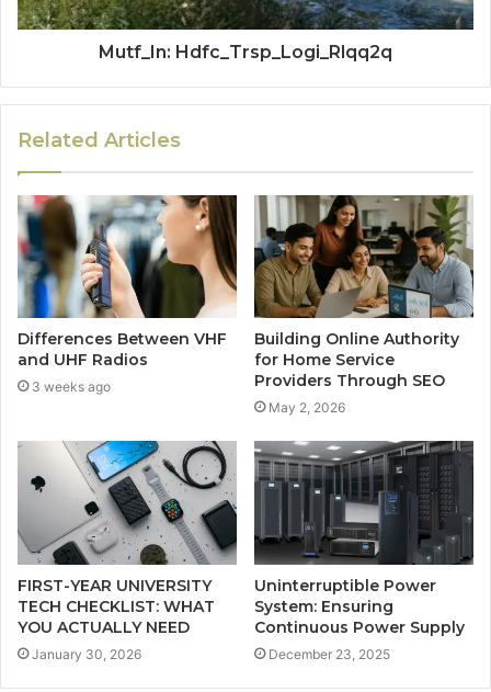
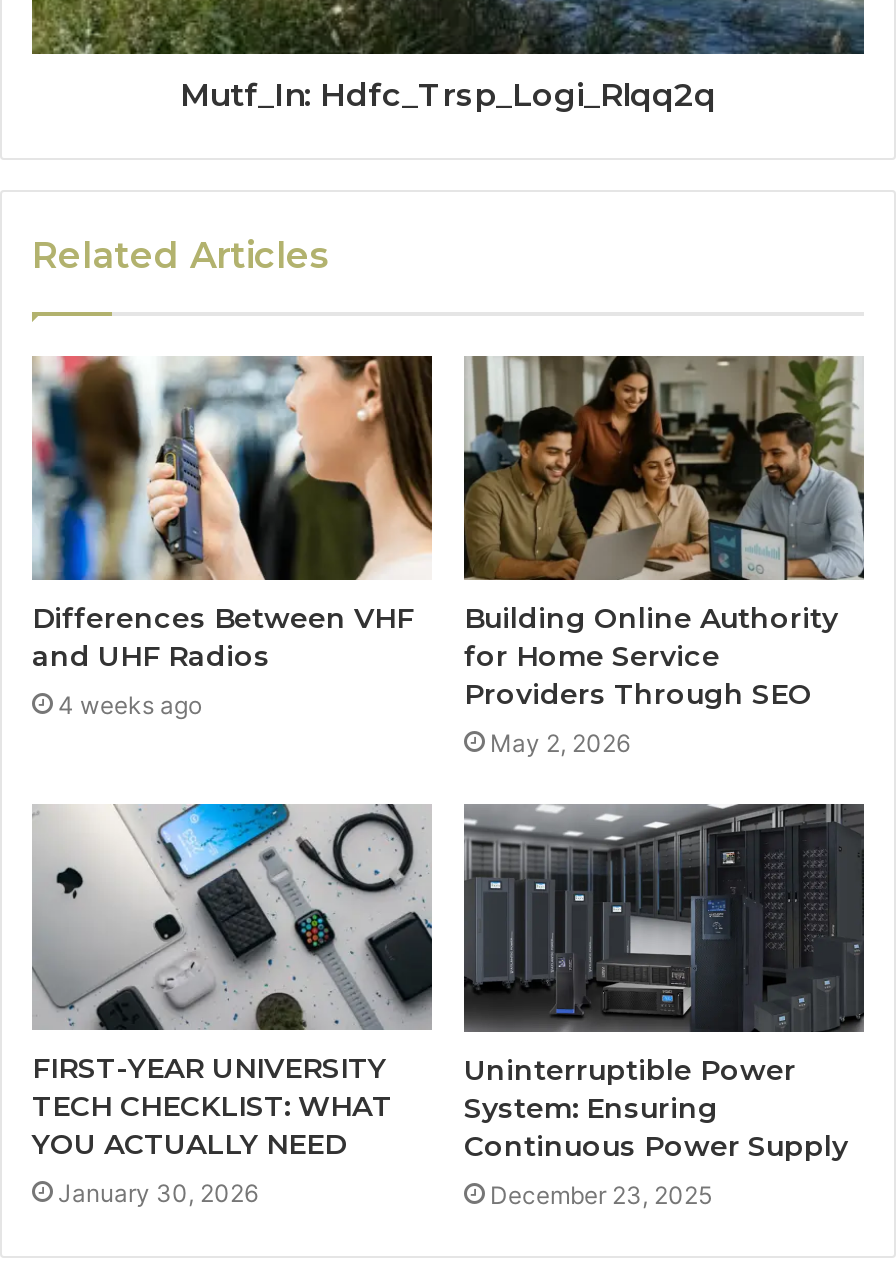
[32,379,111,395] 3 weeks ago -> [58,691,202,721] 4 weeks ago

